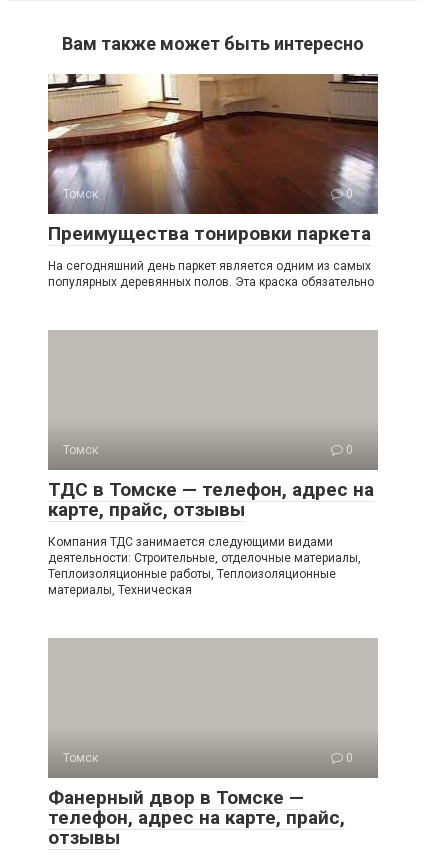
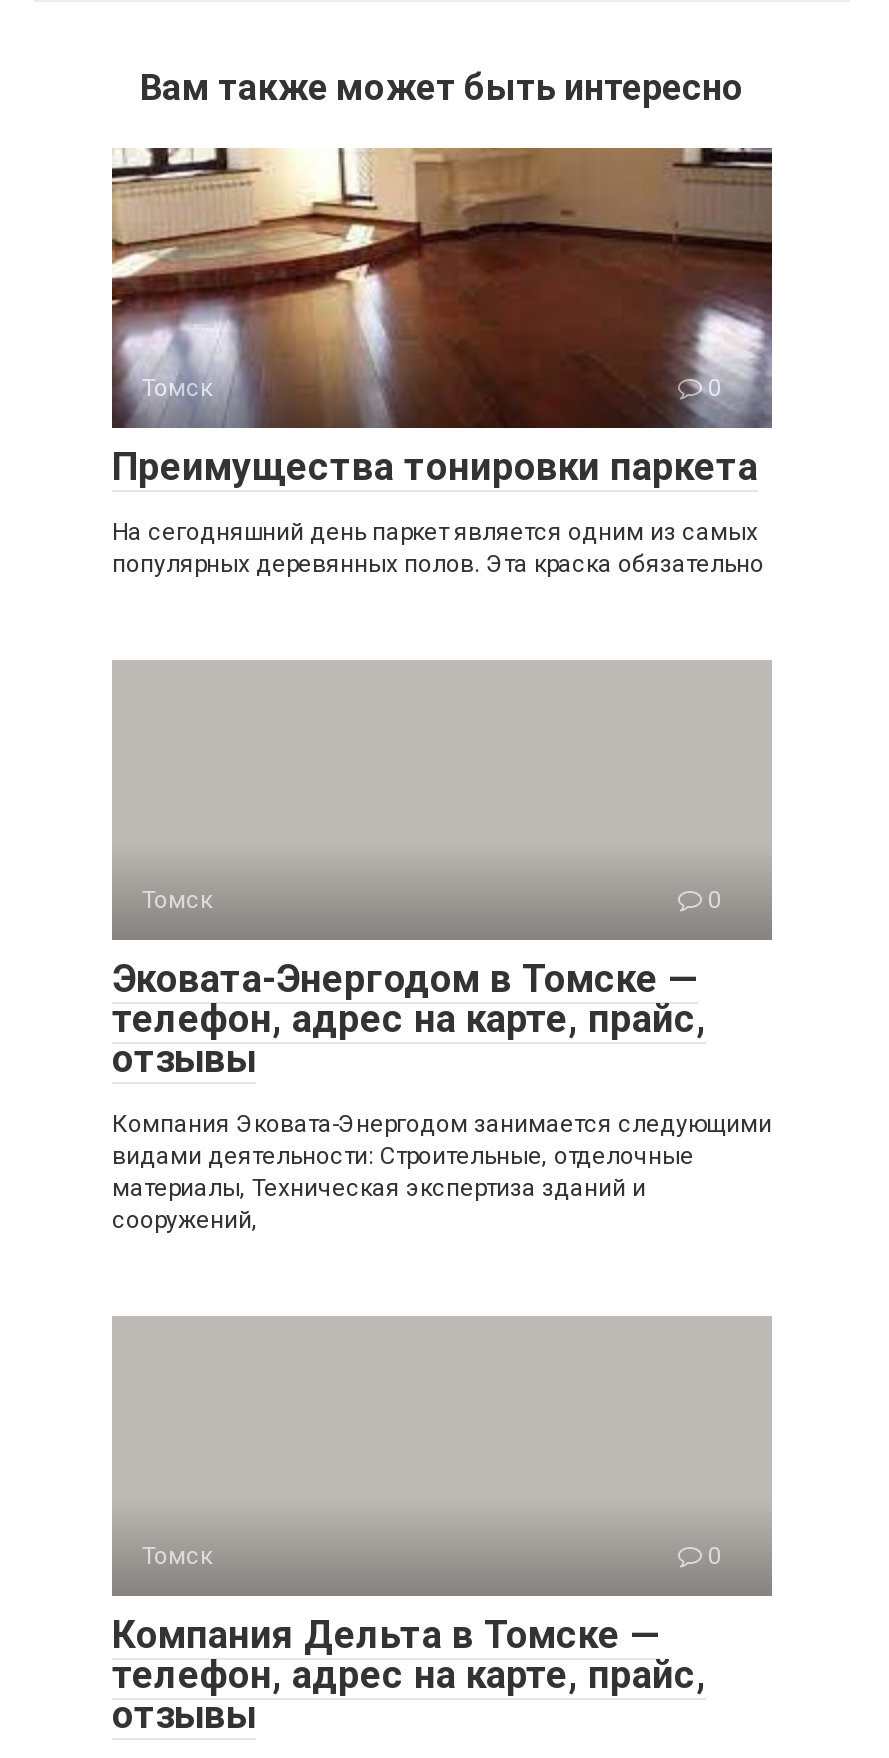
[48,478,374,521] ТДС в Томске — телефон, адрес на | карте, прайс, отзывы -> [112,956,706,1082] Эковата-Энергодом в Томске — | телефон, адрес на карте, прайс, | отзывы
[48,535,361,597] Компания ТДС занимается следующими видами | деятельности: Строительные, отделочные материалы, | Теплоизоляционные работы, Теплоизоляционные | материалы, Техническая -> [112,1110,772,1234] Компания Эковата-Энергодом занимается следующими | видами деятельности: Строительные, отделочные | материалы, Техническая экспертиза зданий и | сооружений,
[48,786,304,809] Фанерный двор в Томске — -> [112,1612,660,1658] Компания Дельта в Томске —

